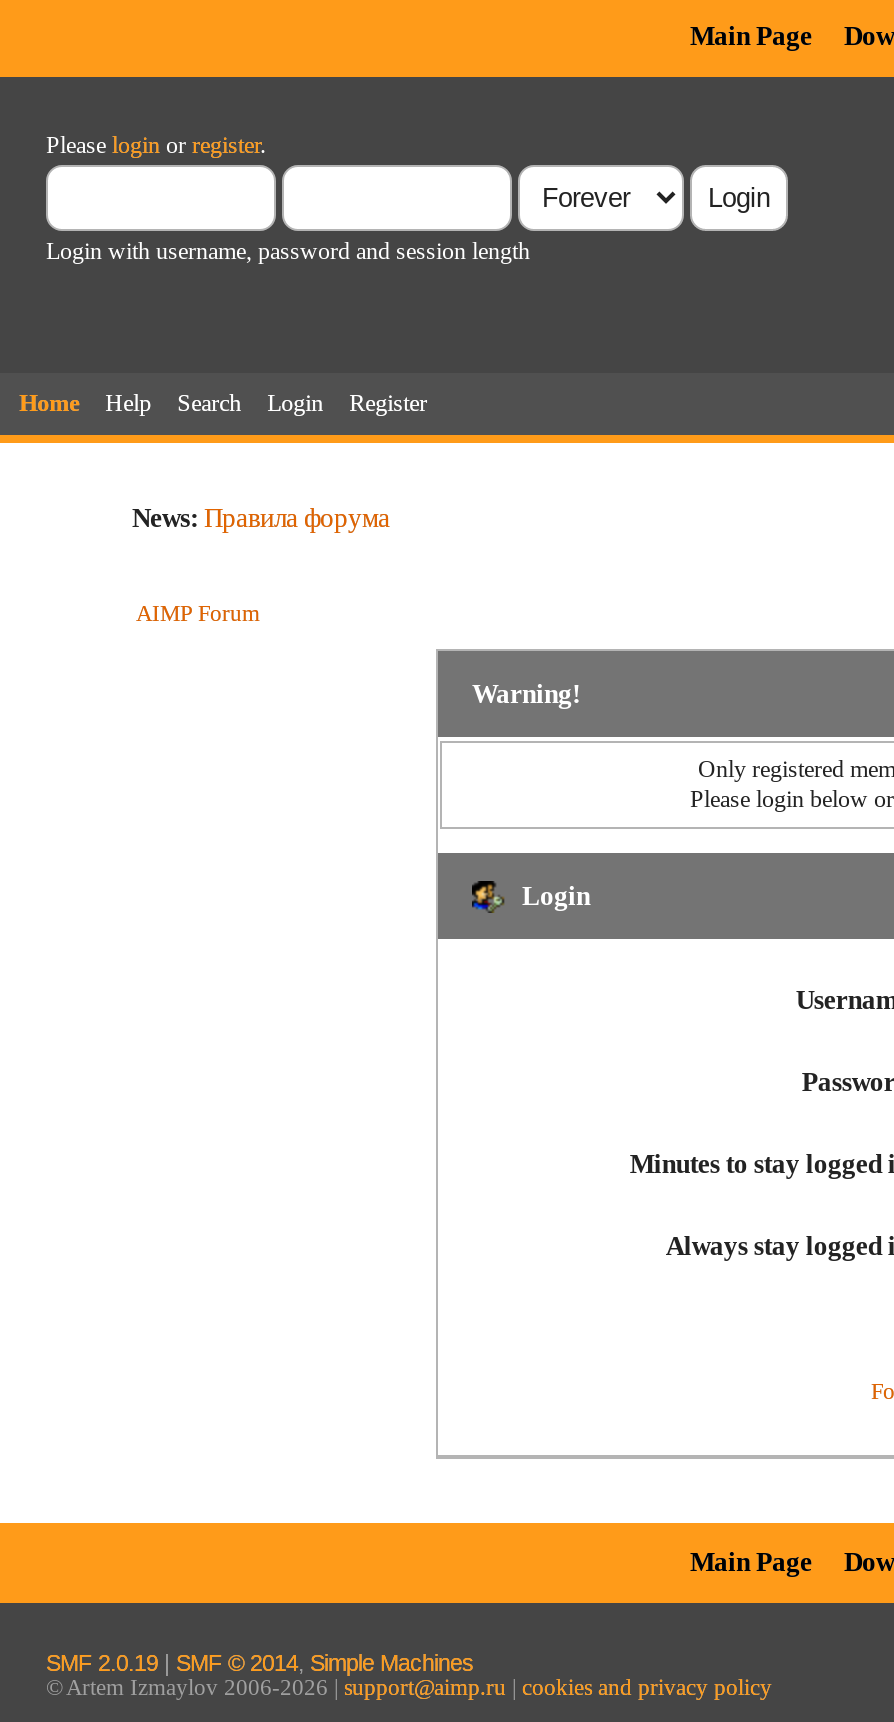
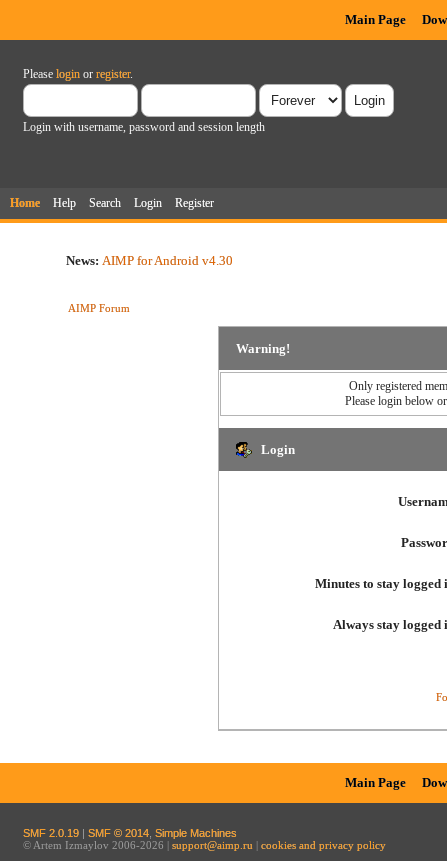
[132,503,390,533] News: Правила форума -> [66,253,233,268] News: AIMP for Android v4.30

